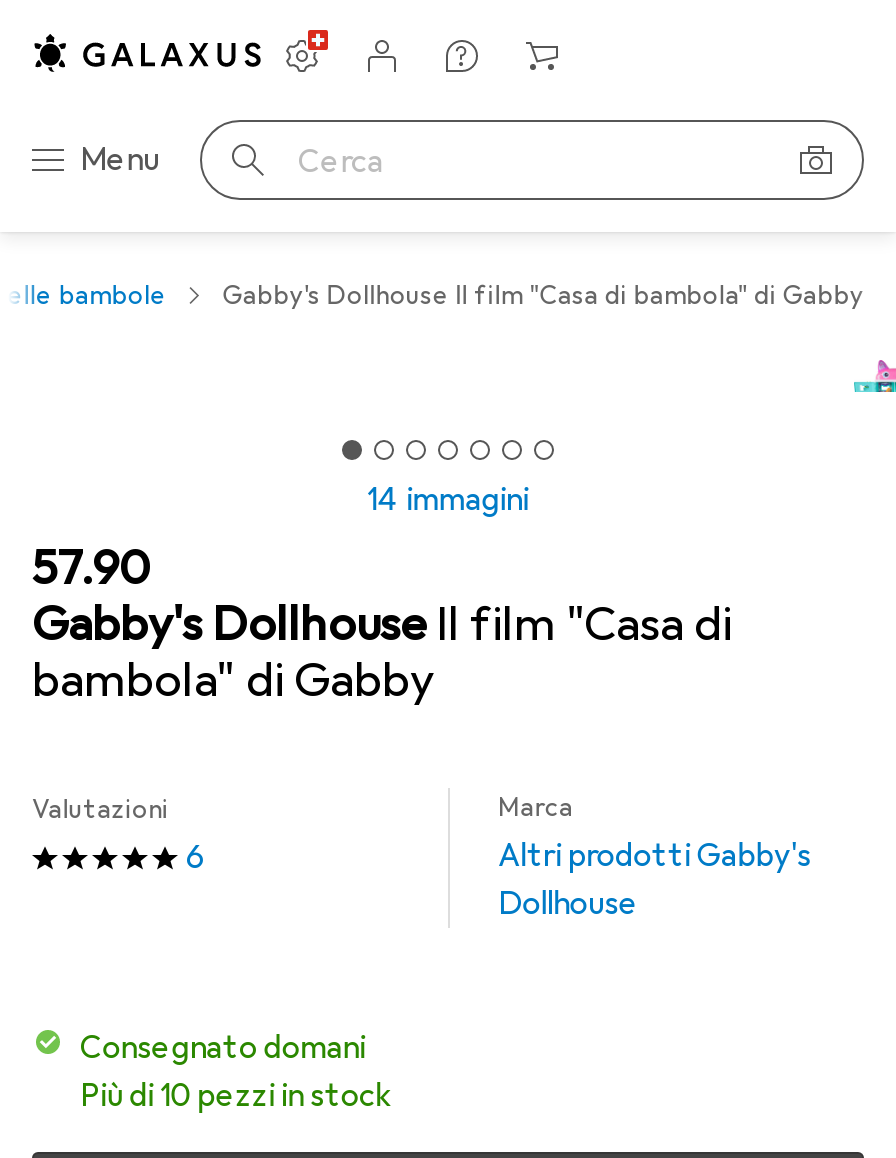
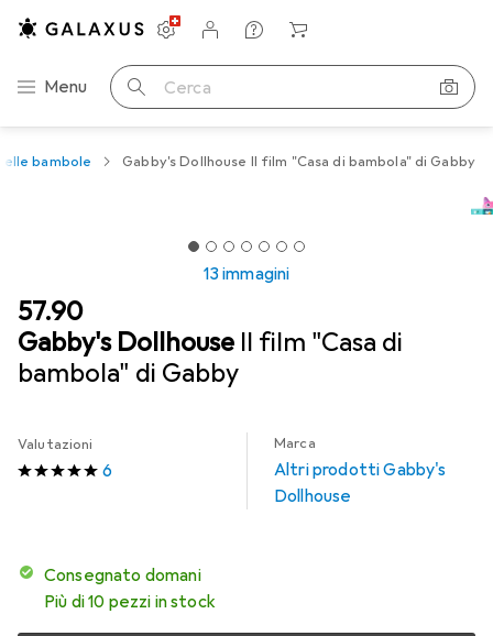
[367,480,529,520] 14 immagini -> [203,263,290,285] 13 immagini

